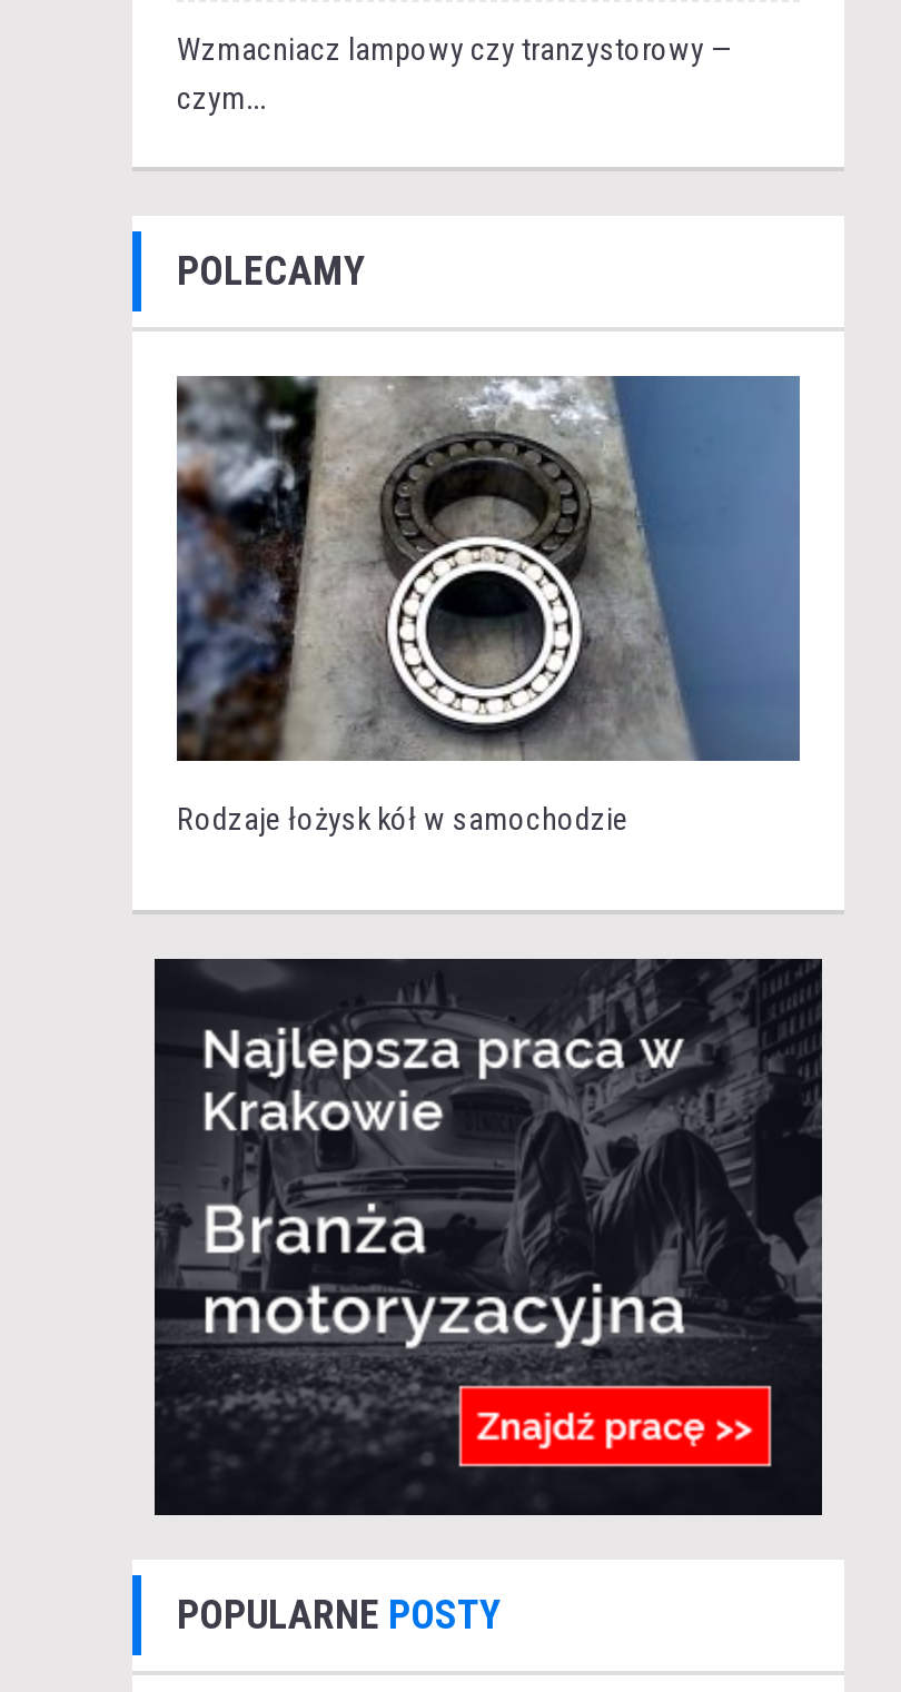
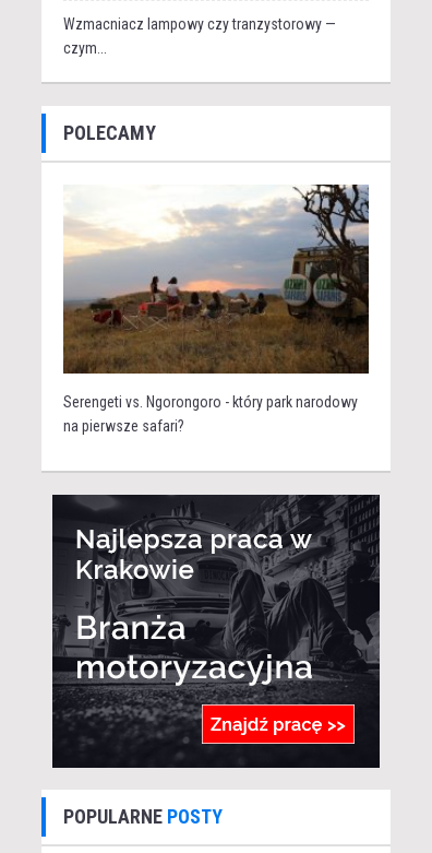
[175,374,802,836] [image] | Rodzaje łożysk kół w samochodzie -> [63,183,370,434] [image] | Serengeti vs. Ngorongoro - który park narodowy | na pierwsze safari?

